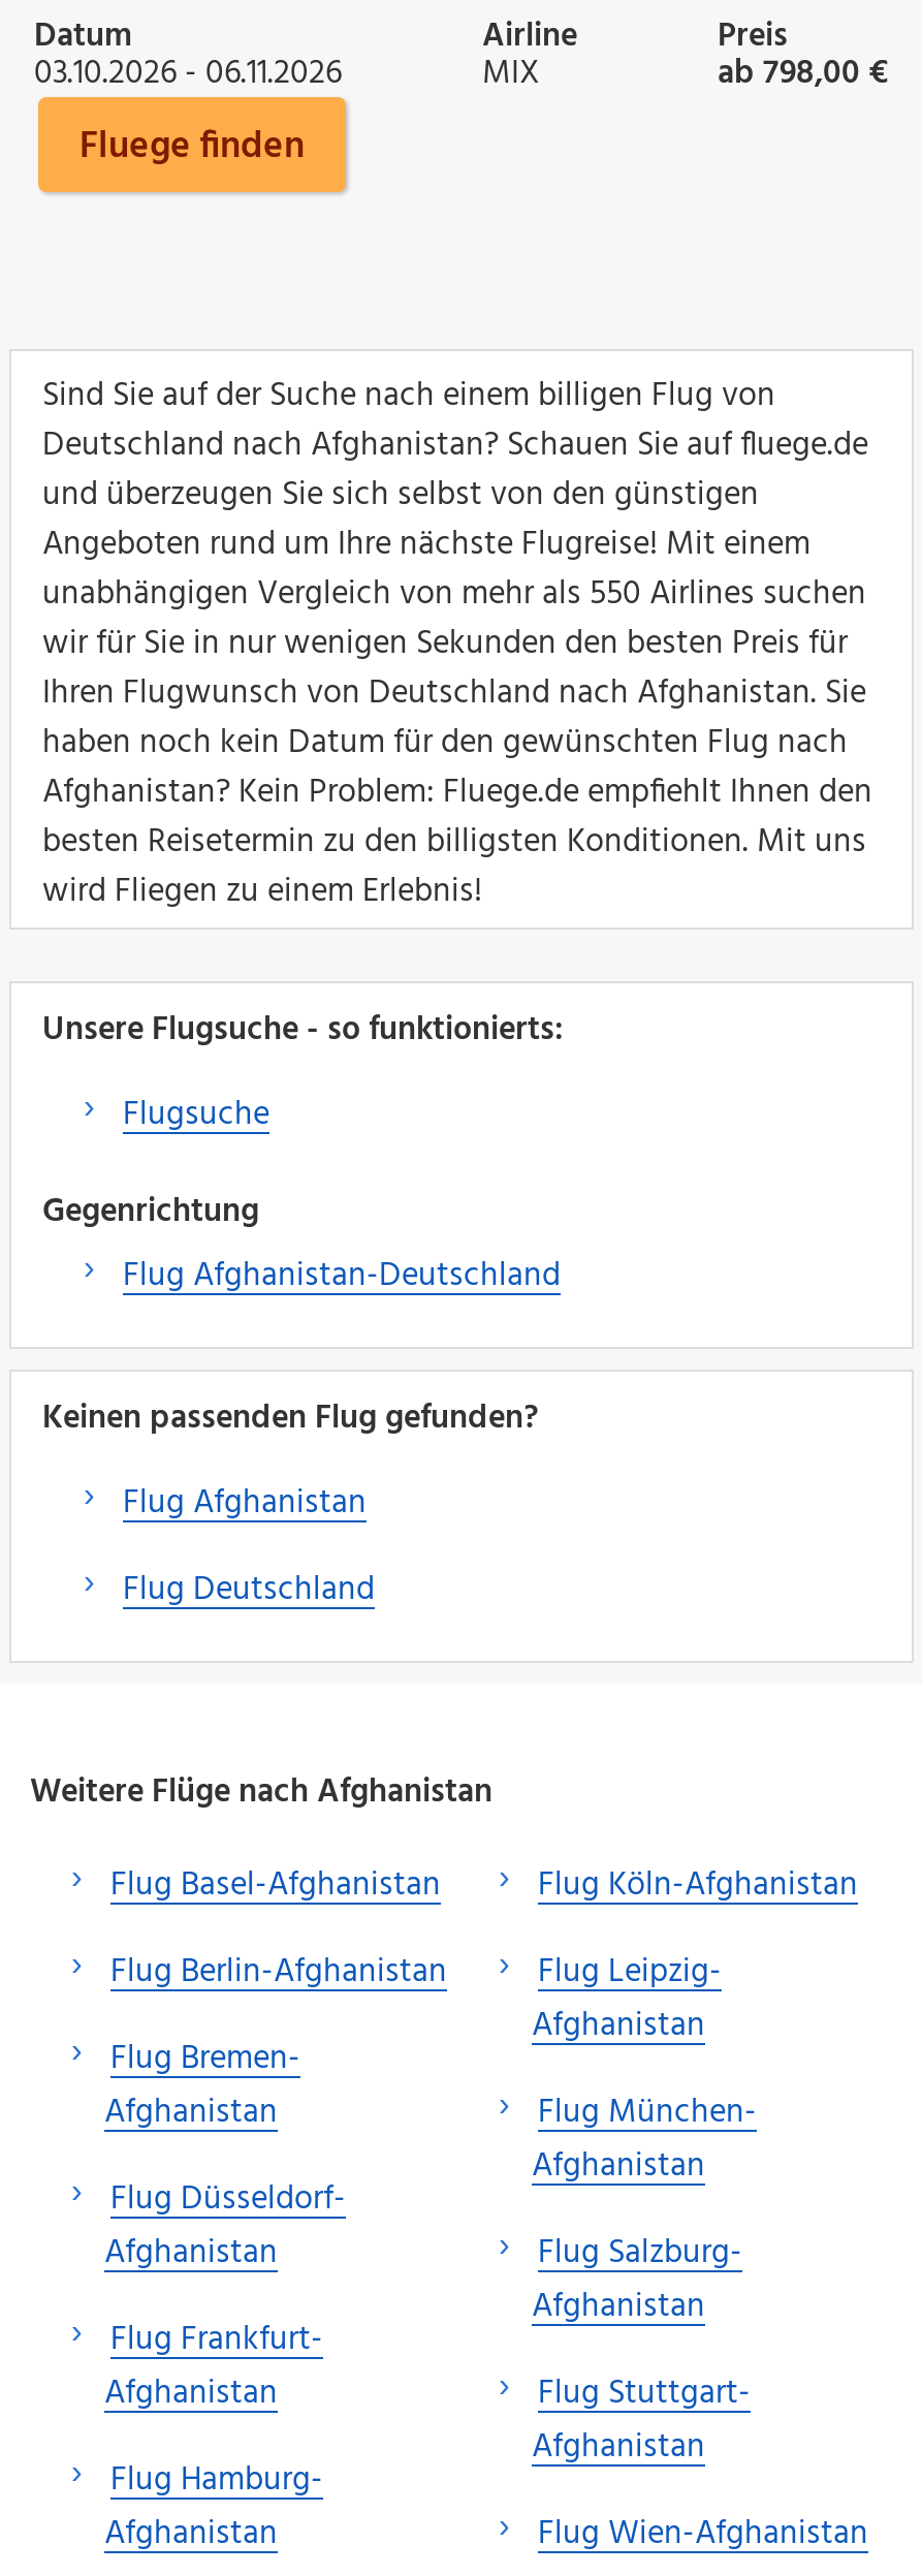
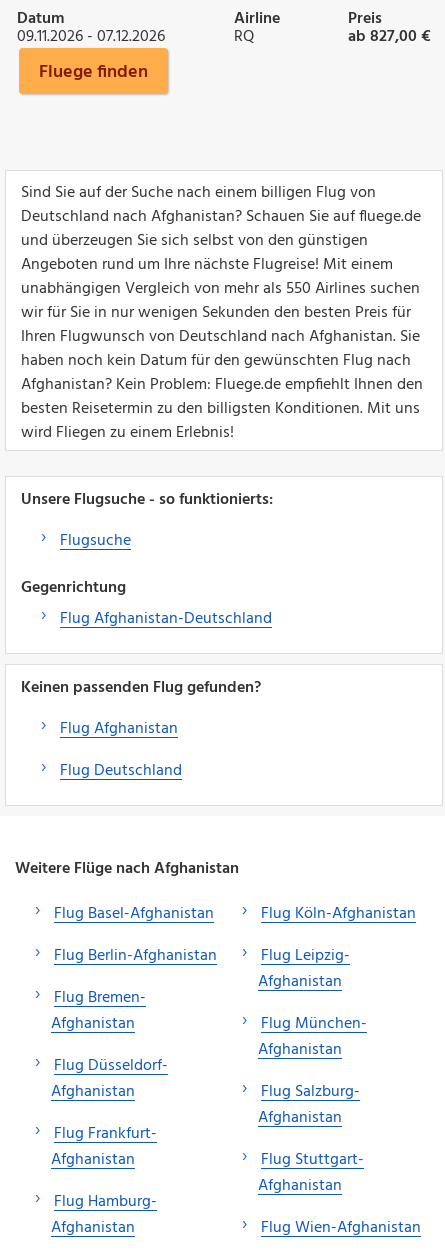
[34,48,342,101] 03.10.2026 - 06.11.2026 -> [17,24,165,50] 09.11.2026 - 07.12.2026
[482,48,540,101] MIX -> [233,24,253,50] RQ
[718,48,889,101] ab 798,00 € -> [348,24,431,50] ab 827,00 €

